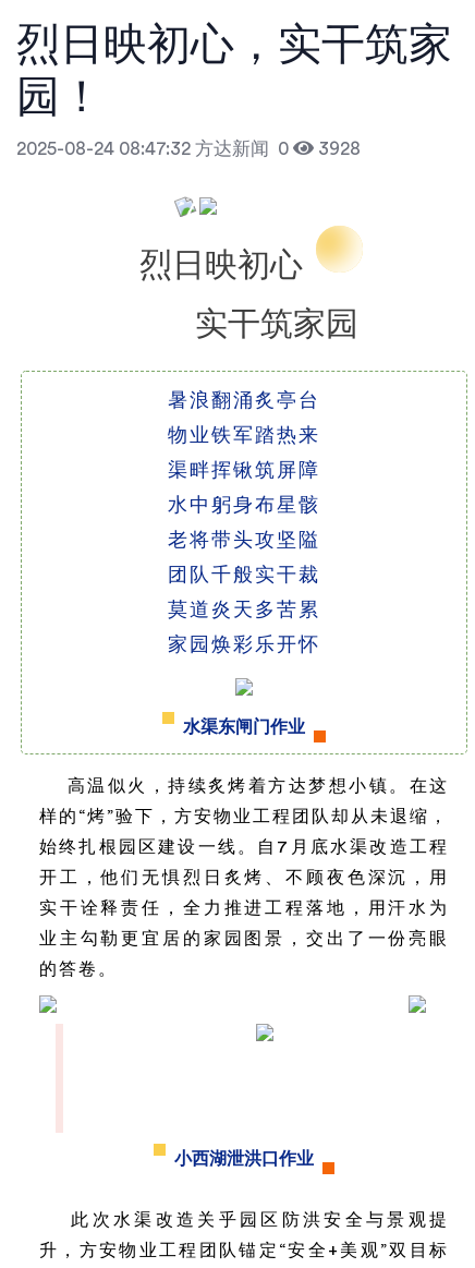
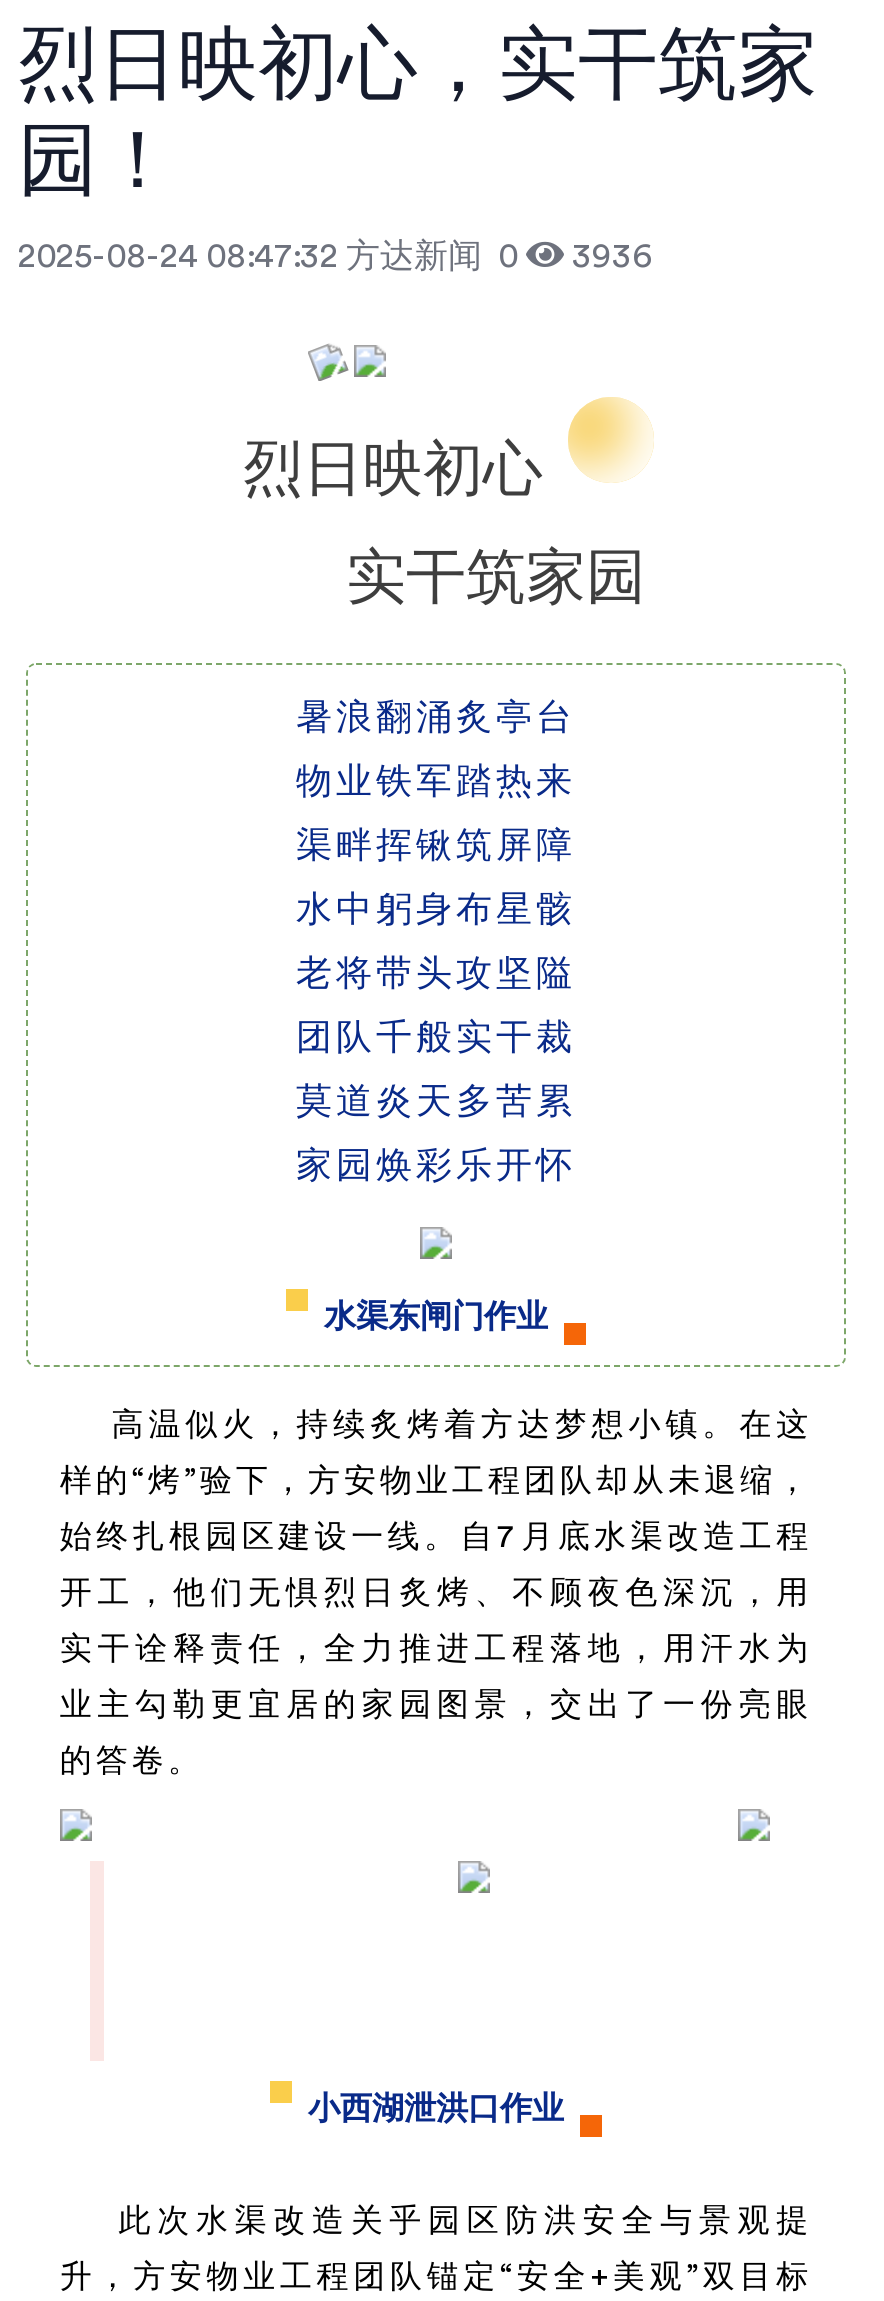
[16,139,361,158] 2025-08-24 08:47:32 方达新闻 0 3928 -> [18,238,652,272] 2025-08-24 08:47:32 方达新闻 0 3936

